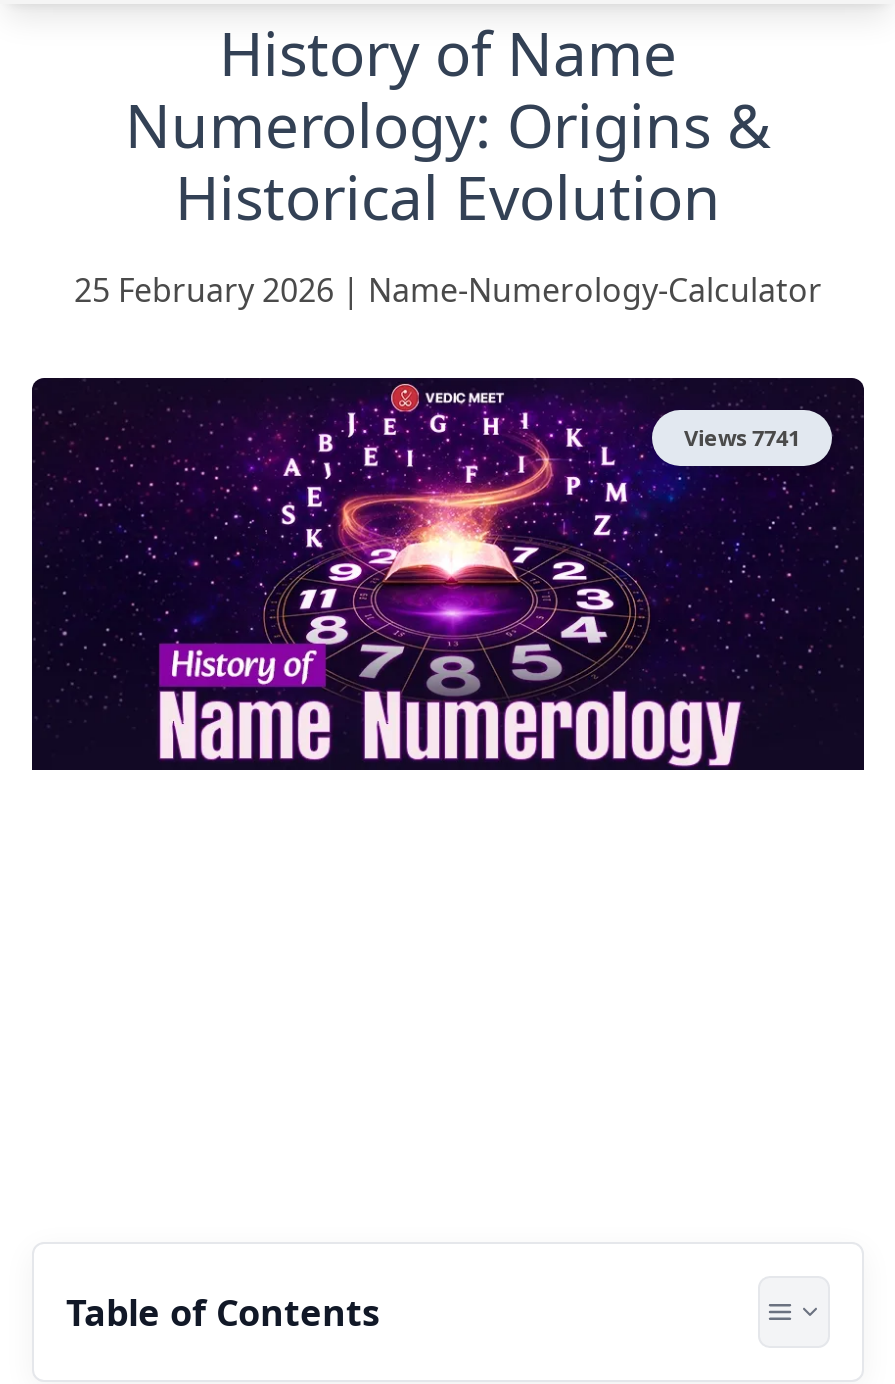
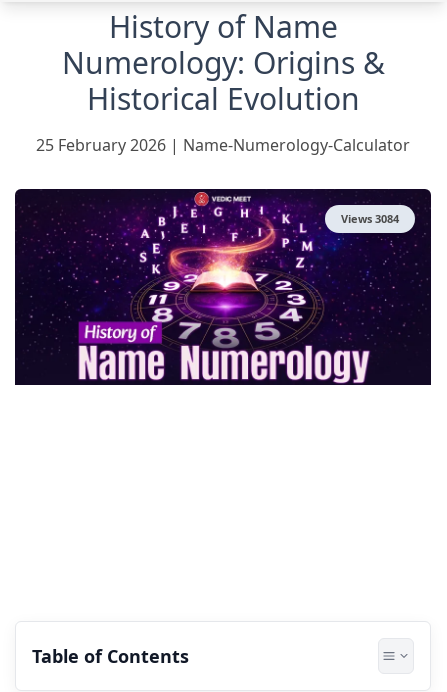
[684,422,800,452] Views 7741 -> [341,211,399,226] Views 3084

